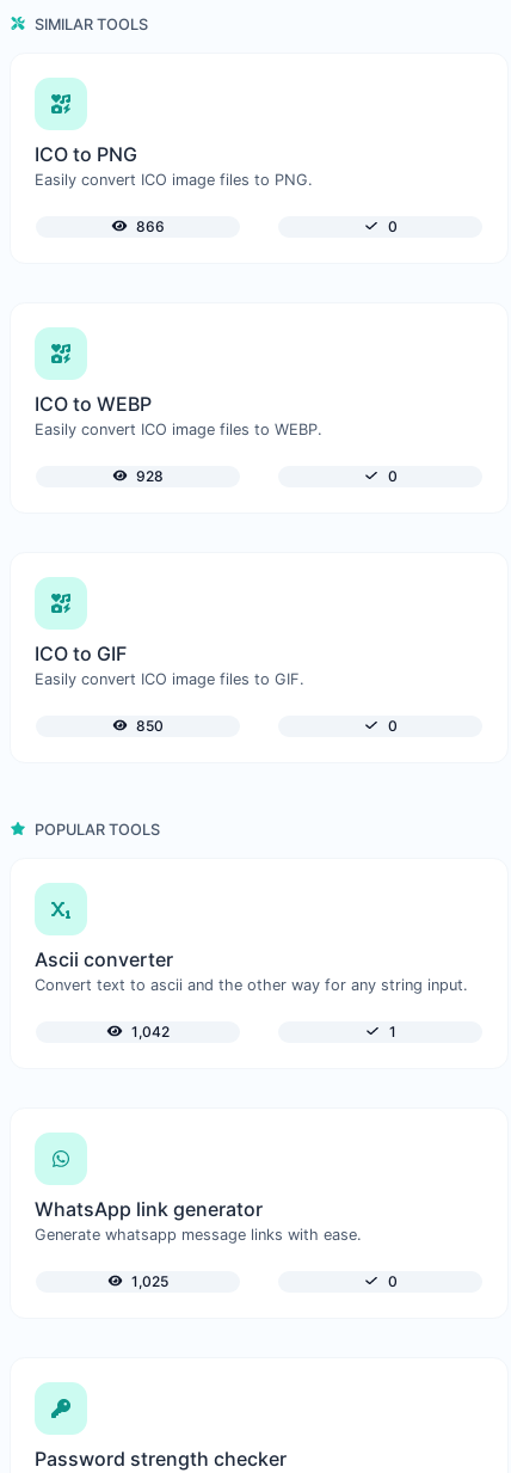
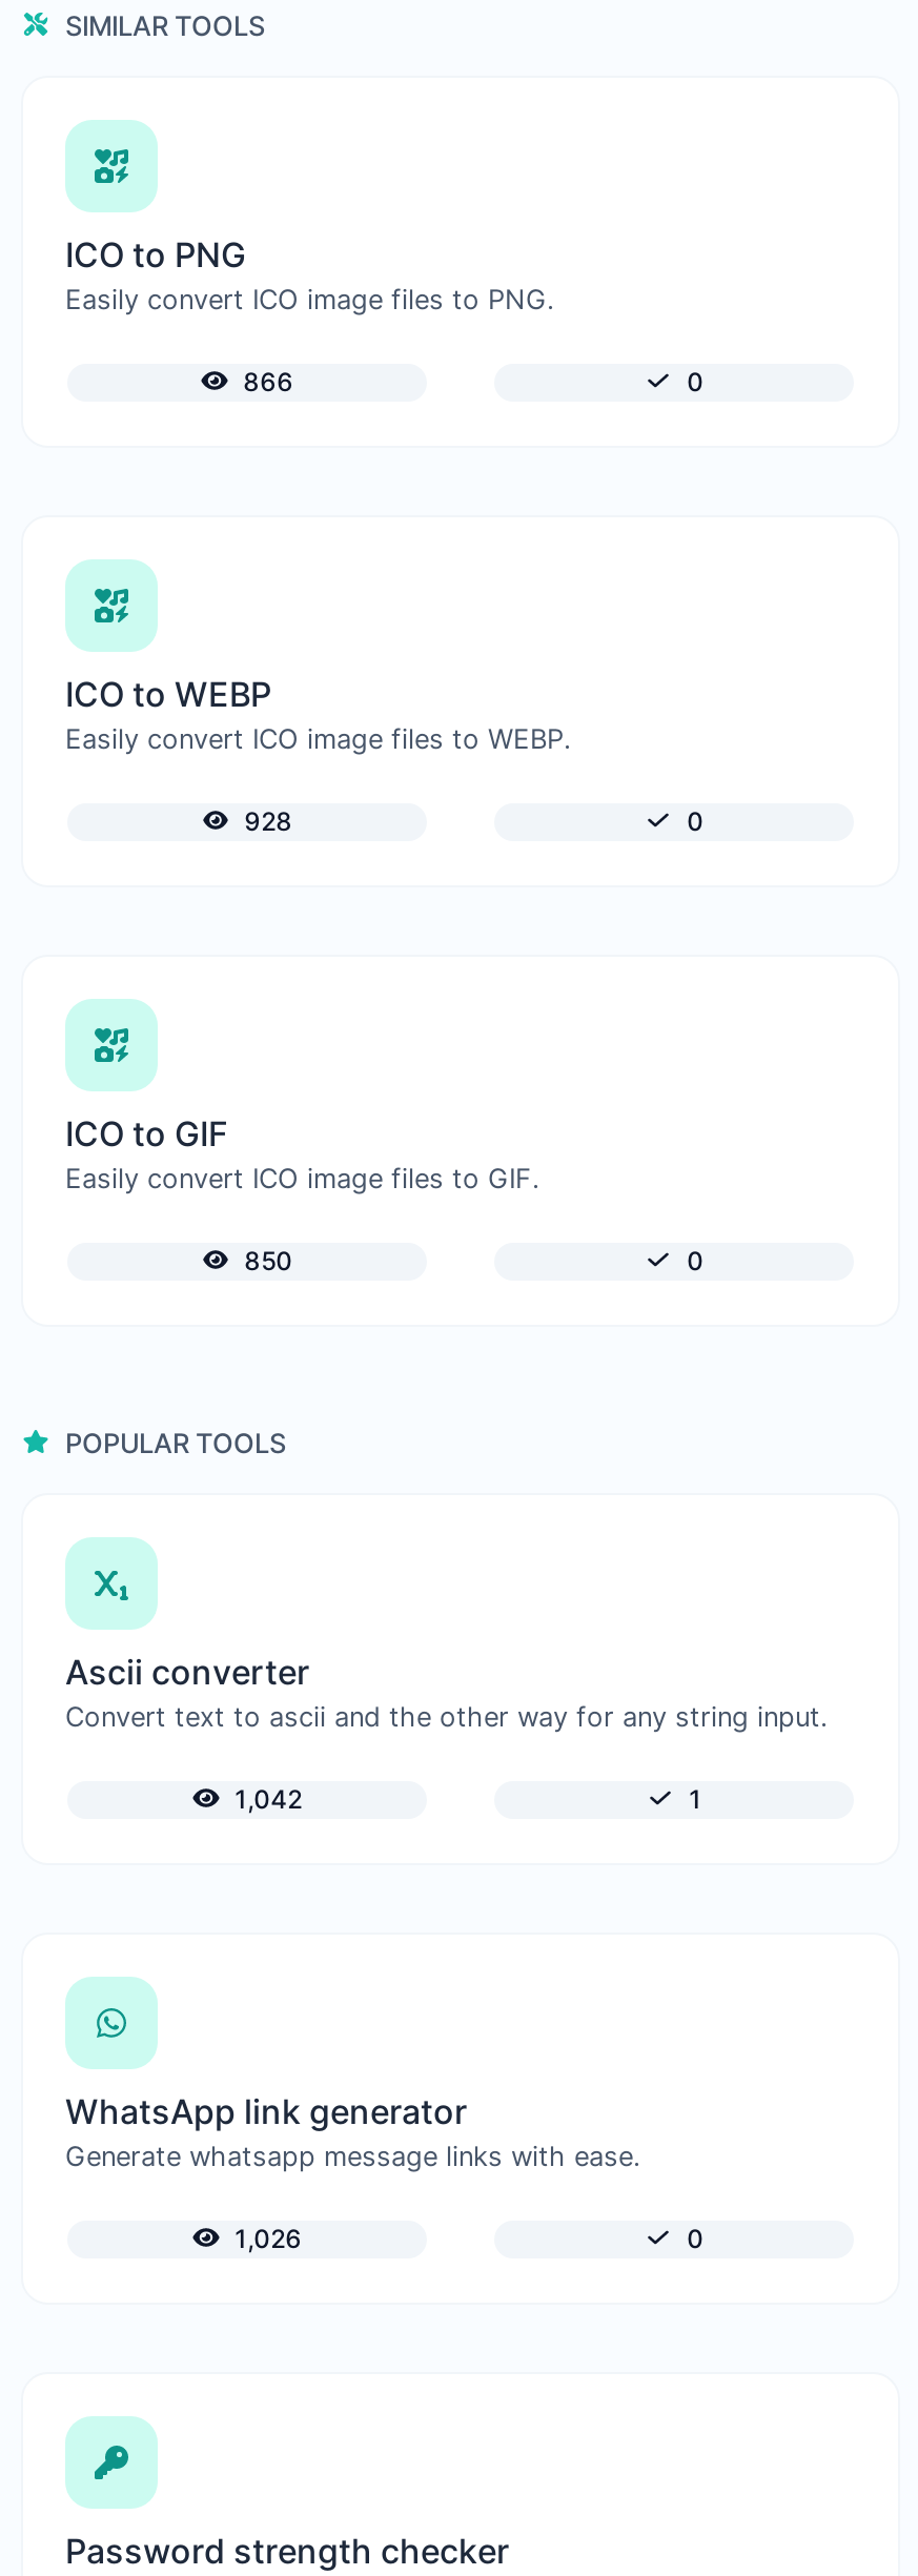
[128,1272,168,1290] 1,025 -> [228,2222,302,2253] 1,026

